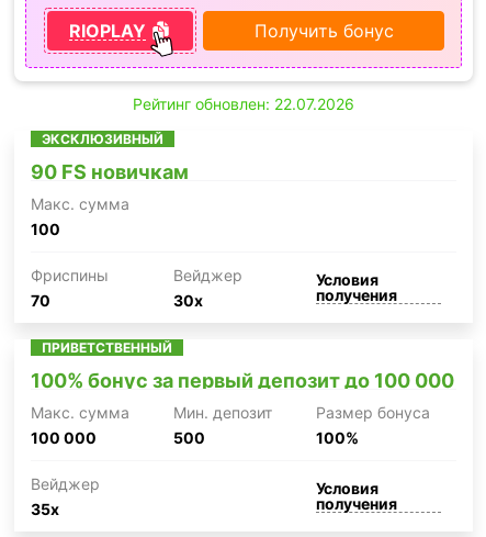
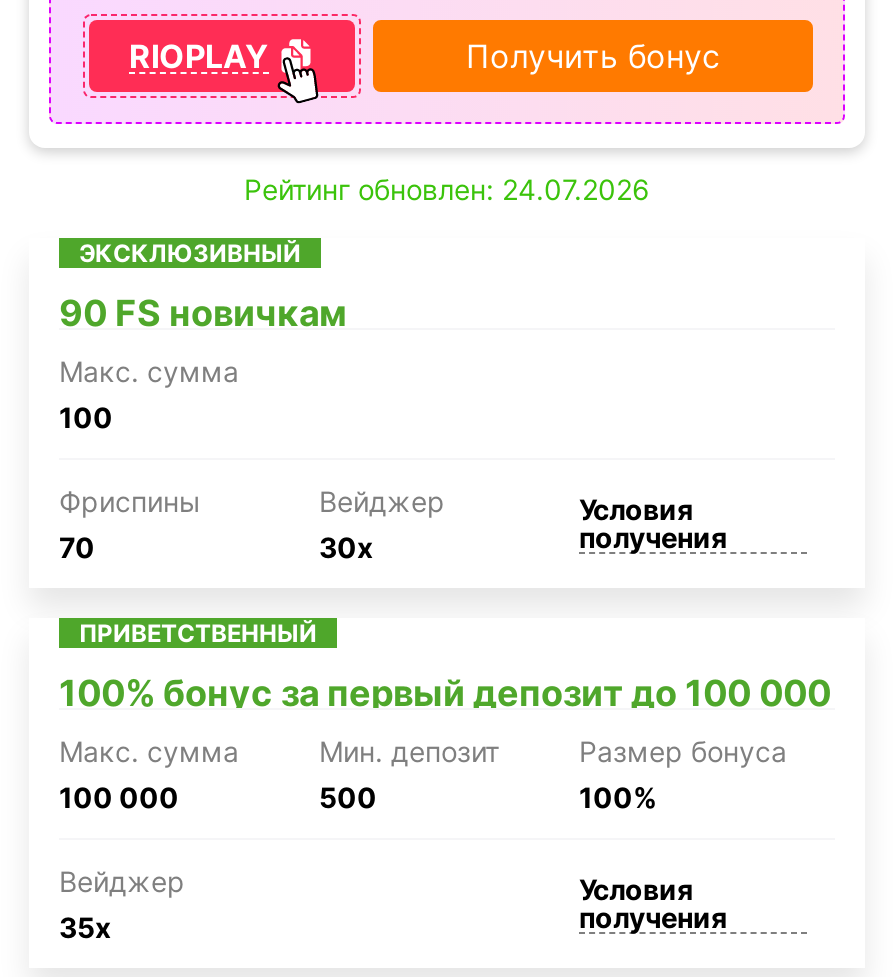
[133,95,354,113] Рейтинг обновлен: 22.07.2026 -> [244,172,650,206] Рейтинг обновлен: 24.07.2026

